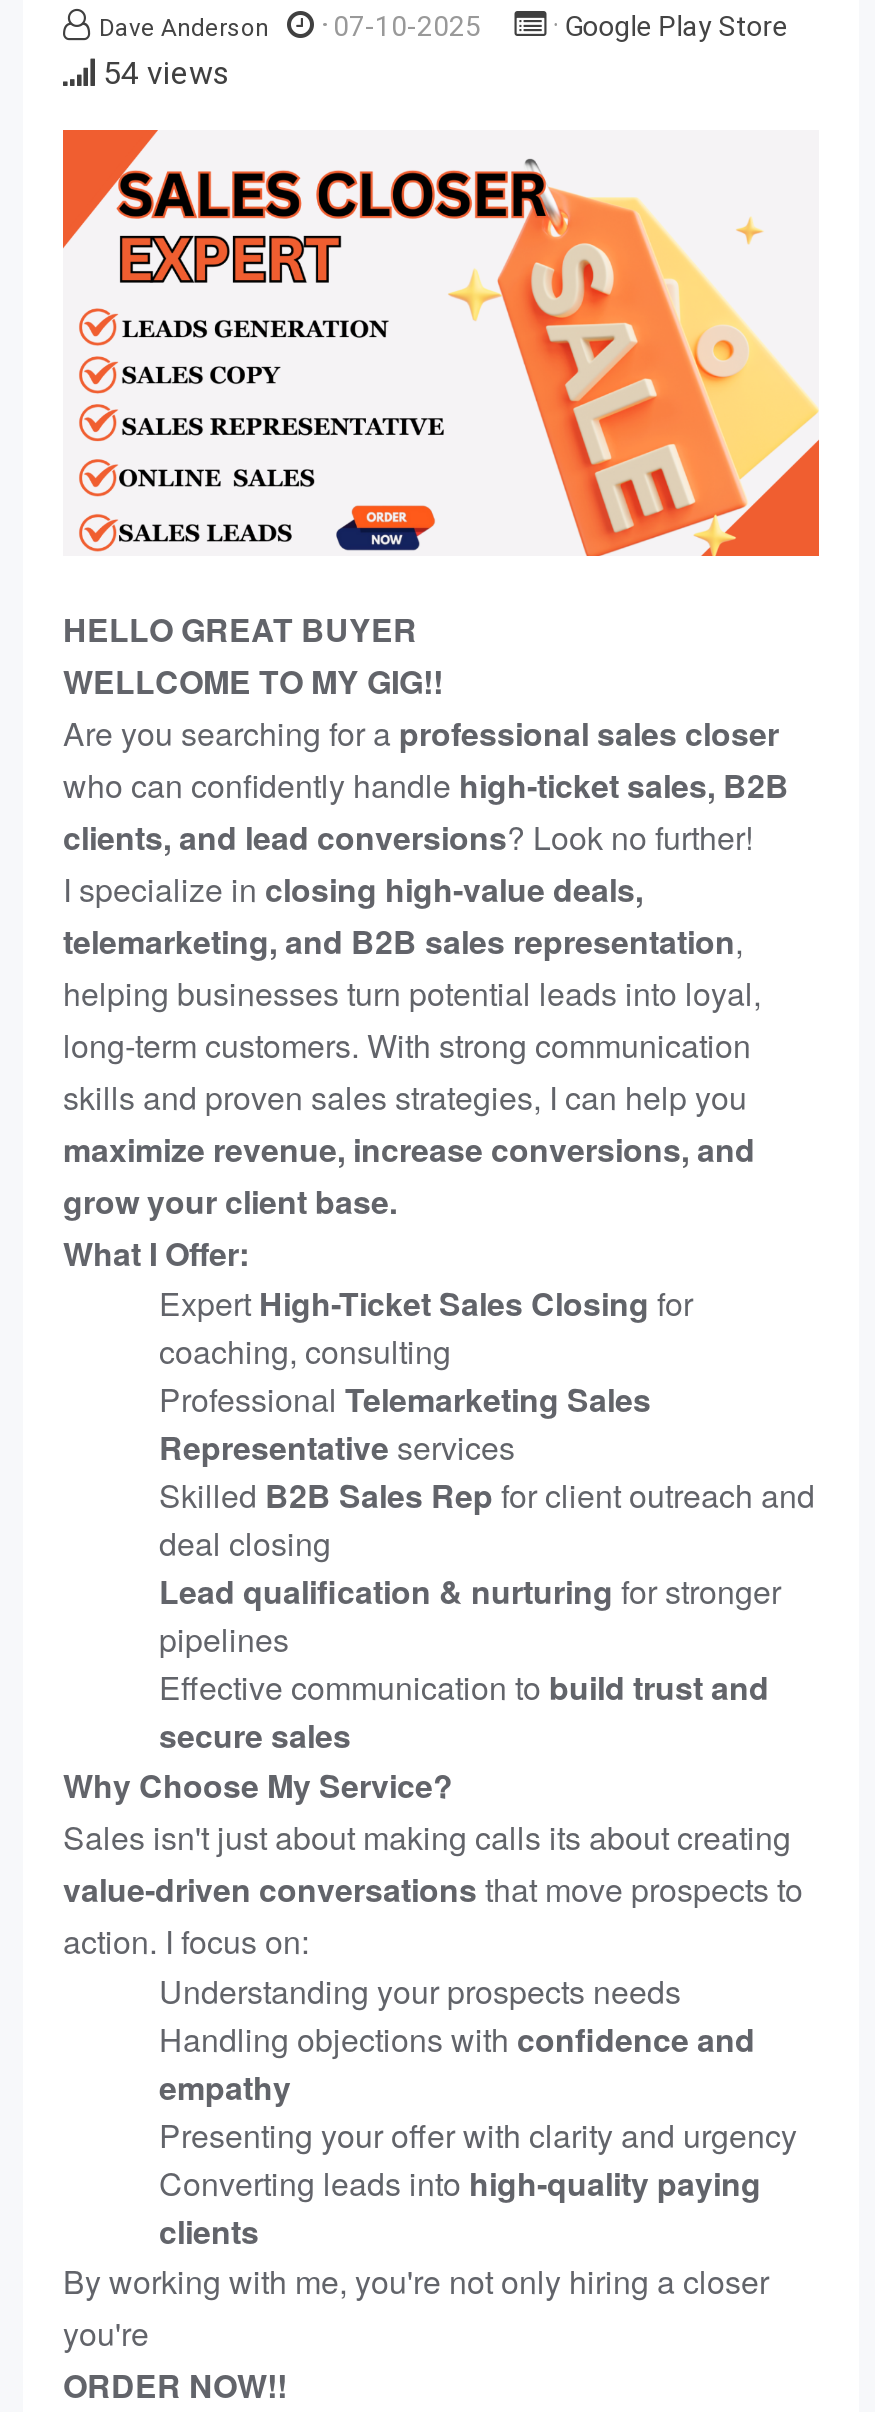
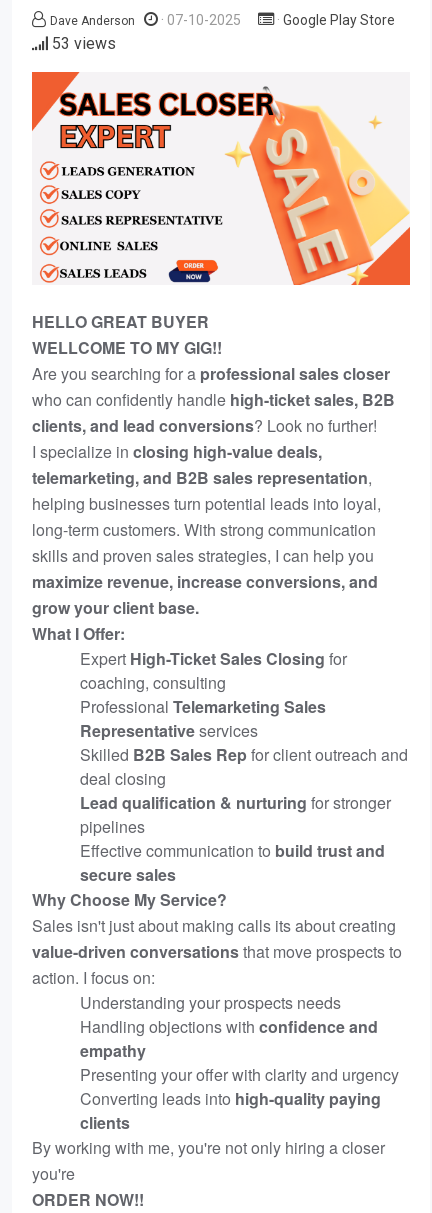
[95,54,231,92] 54 views -> [48,34,116,53] 53 views

